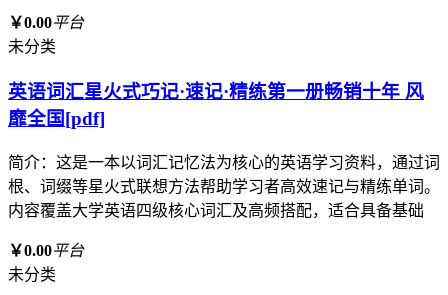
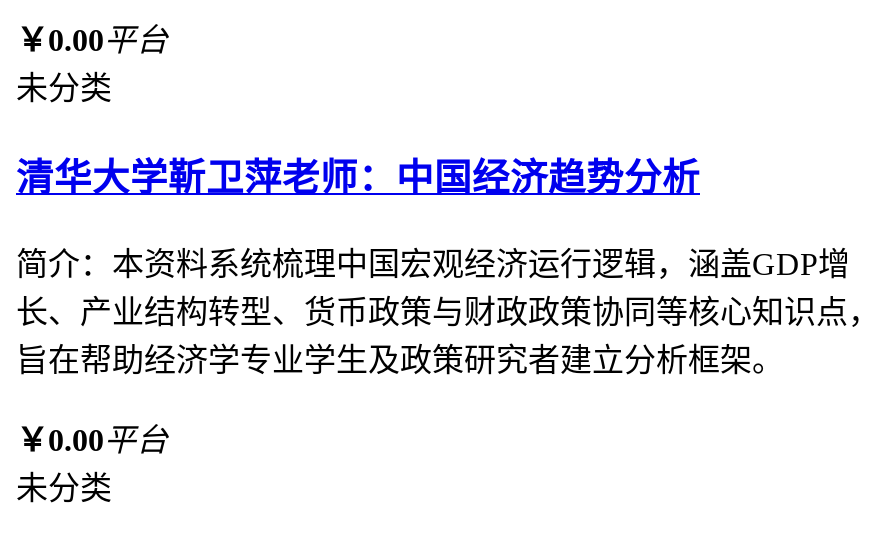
[8,81,424,129] 英语词汇星火式巧记·速记·精练第一册畅销十年 风 | 靡全国[pdf] -> [16,156,700,198] 清华大学靳卫萍老师：中国经济趋势分析
[8,154,440,219] 简介：这是一本以词汇记忆法为核心的英语学习资料，通过词 | 根、词缀等星火式联想方法帮助学习者高效速记与精练单词。 | 内容覆盖大学英语四级核心词汇及高频搭配，适合具备基础 -> [16,248,880,378] 简介：本资料系统梳理中国宏观经济运行逻辑，涵盖GDP增 | 长、产业结构转型、货币政策与财政政策协同等核心知识点， | 旨在帮助经济学专业学生及政策研究者建立分析框架。

